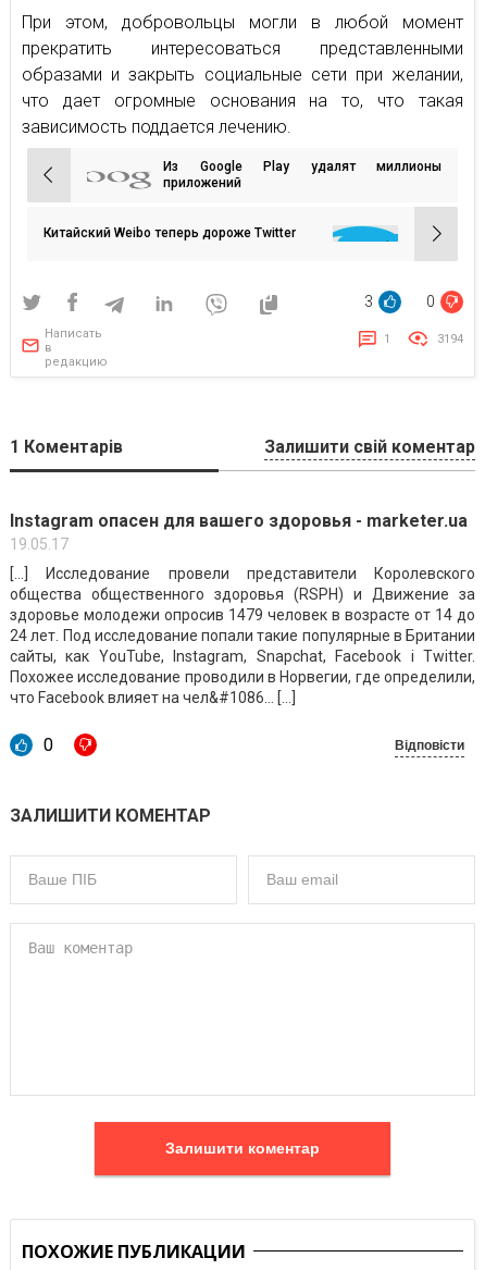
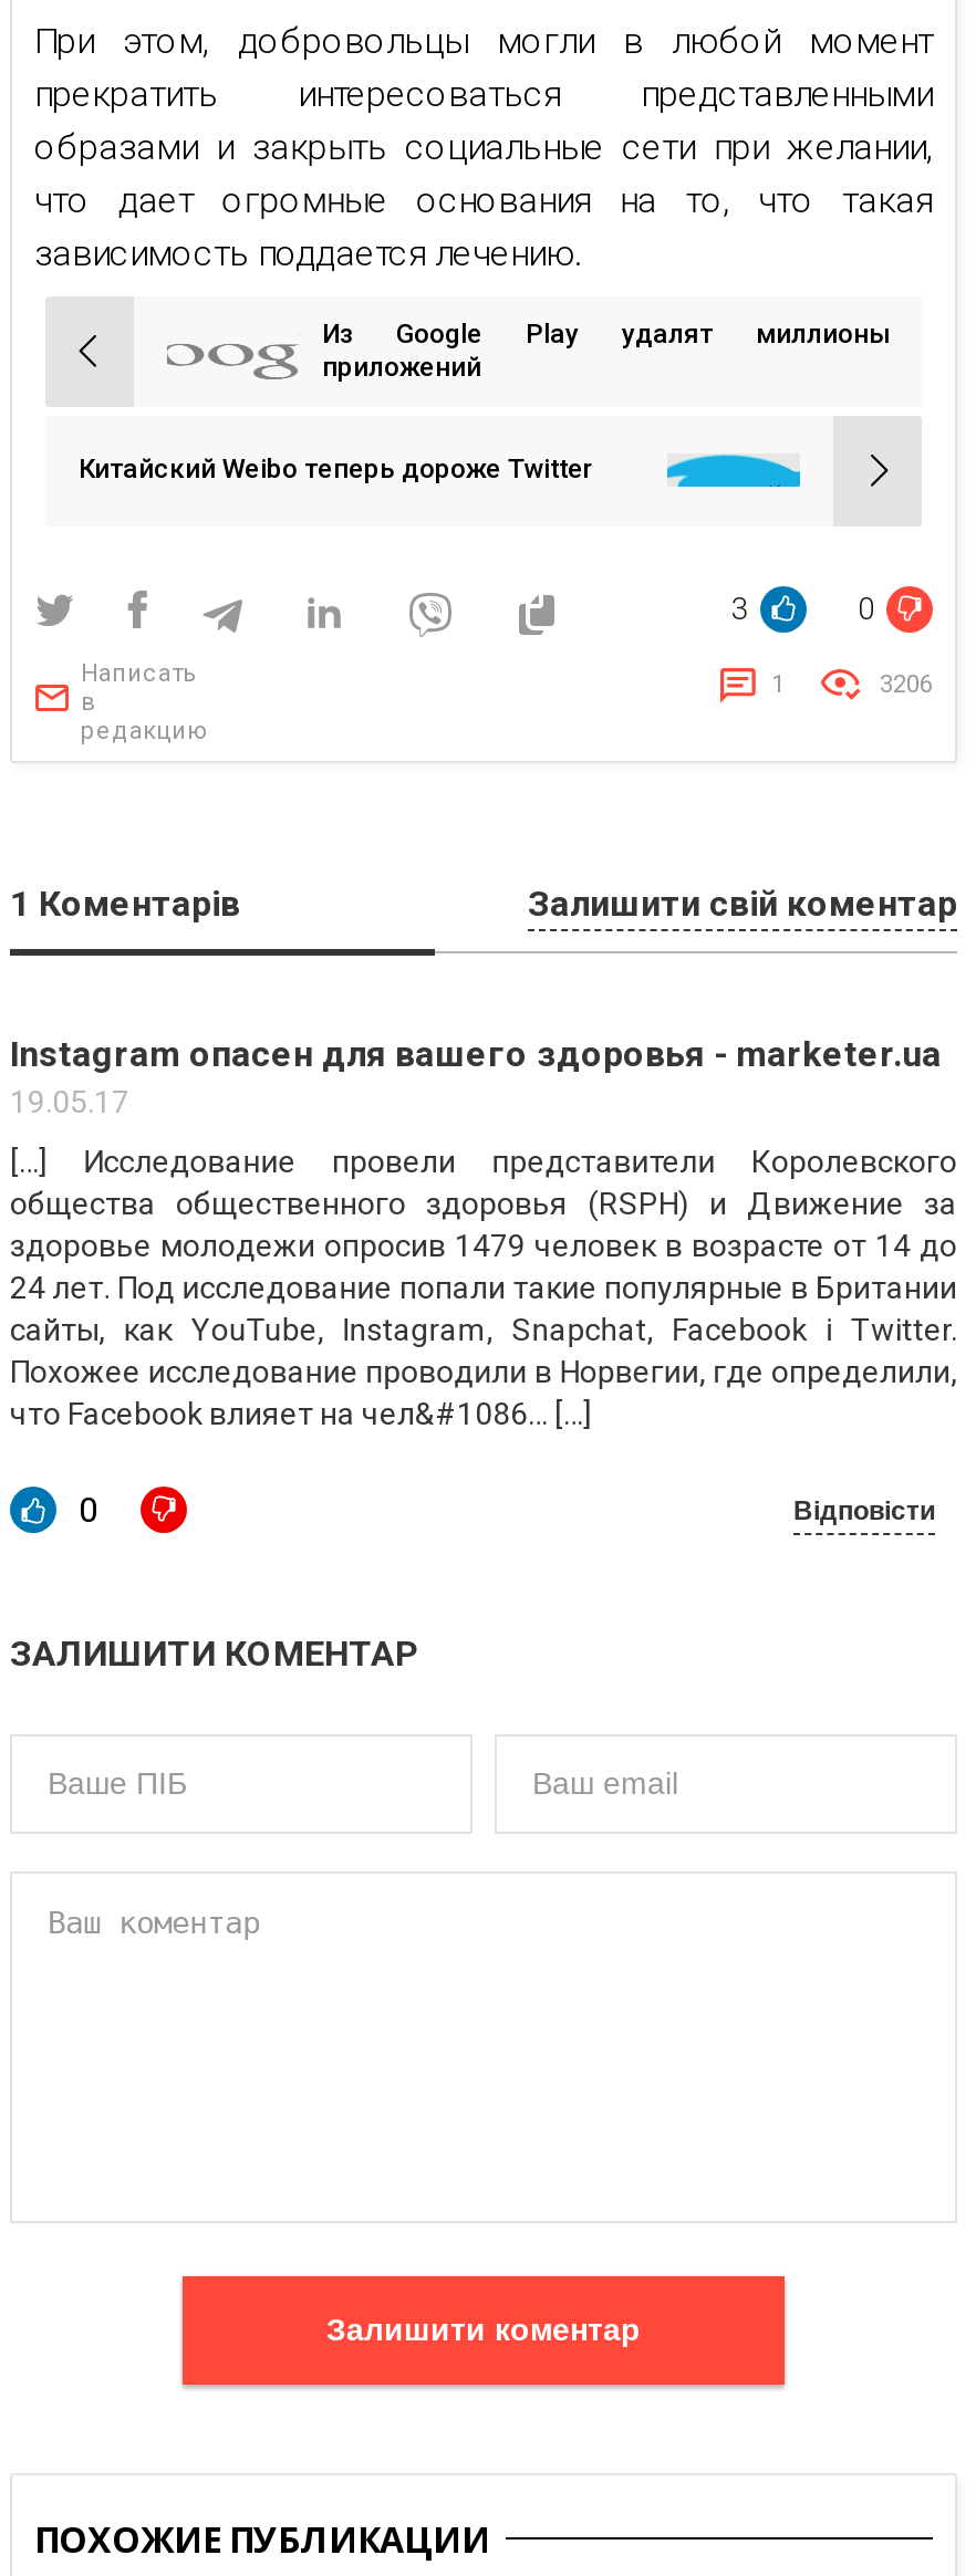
[437,331,463,346] 3194 -> [880,669,933,698] 3206

